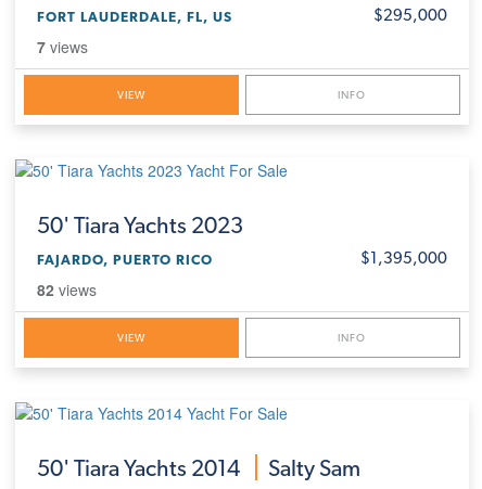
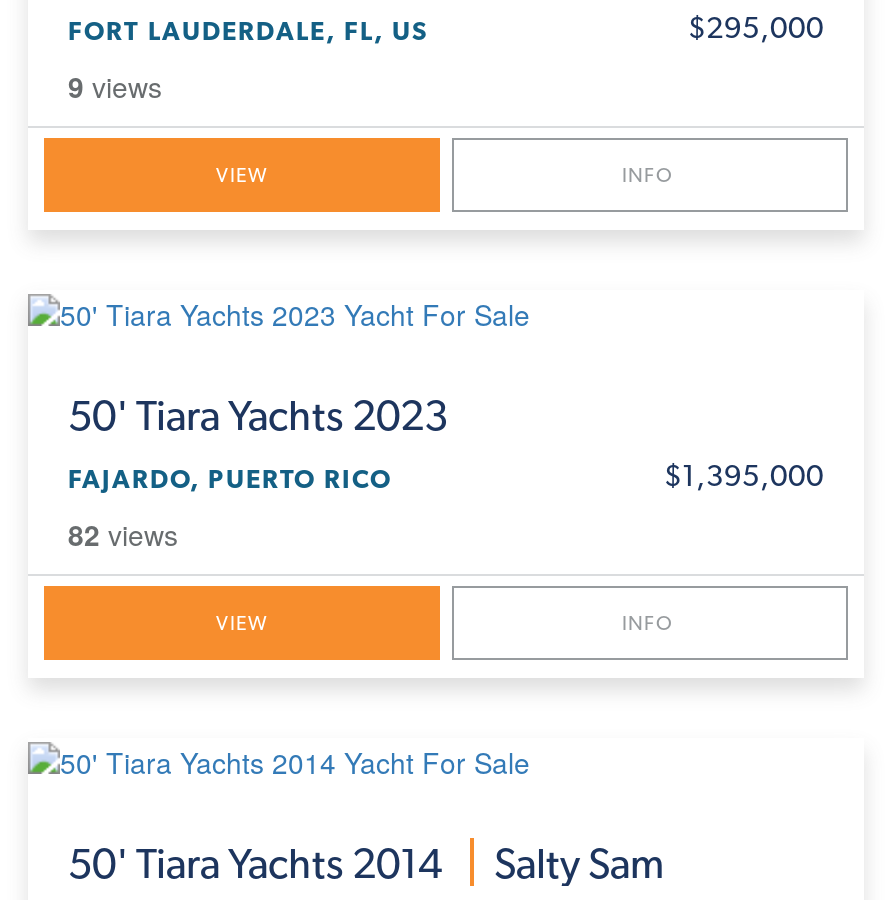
[37,35,88,57] 7 views -> [68,65,162,105] 9 views

